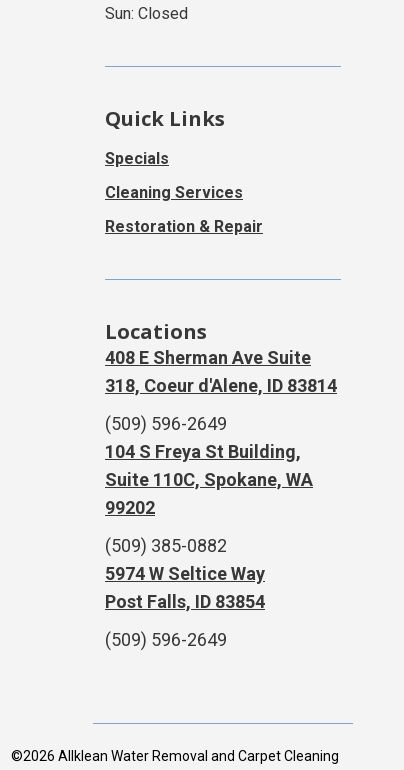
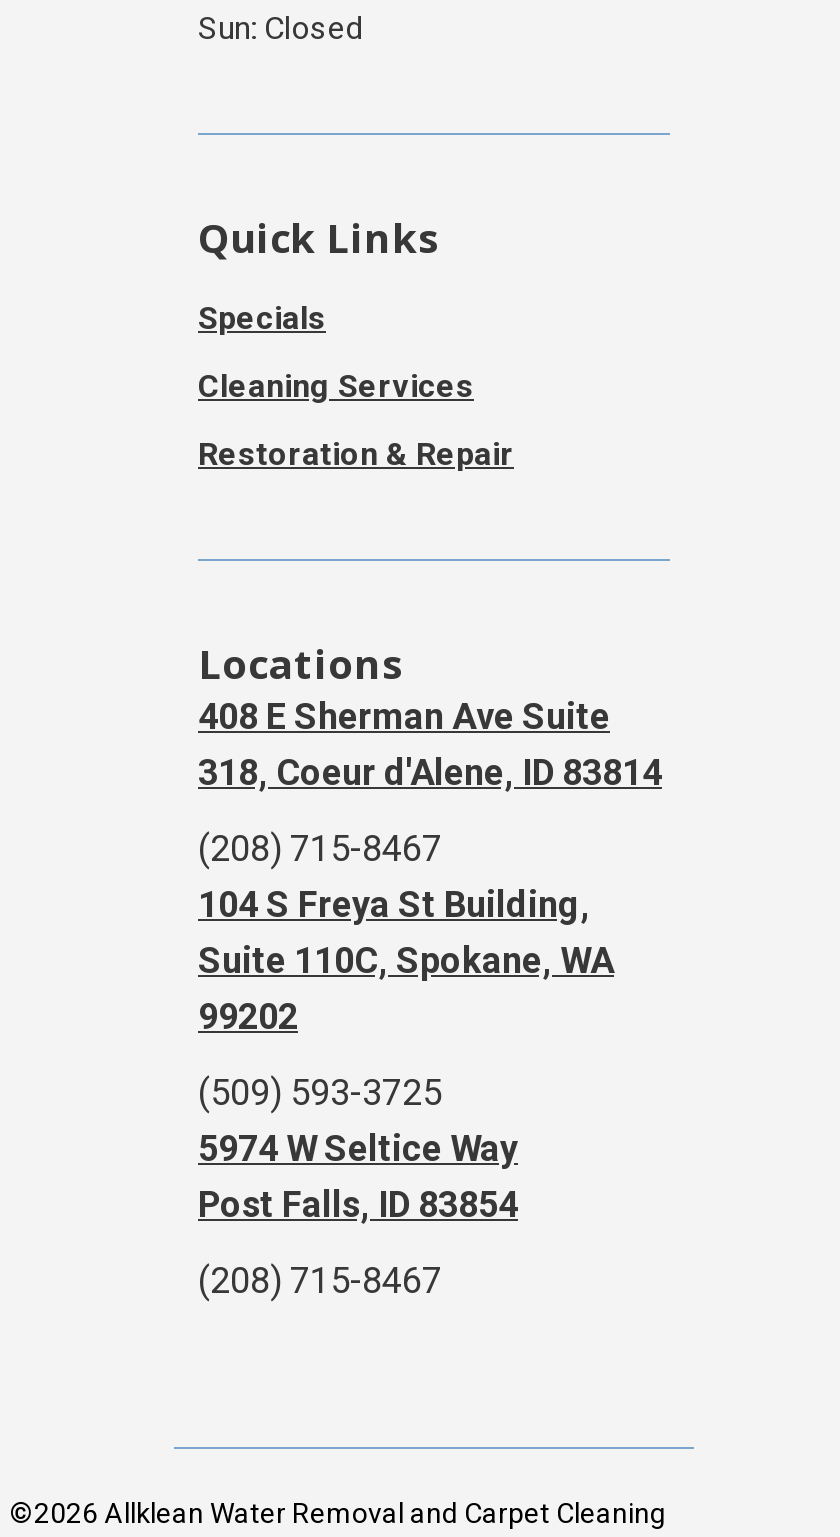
[105,413,227,434] (509) 596-2649 -> [198,826,442,868] (208) 715-8467
[105,535,227,556] (509) 385-0882 -> [198,1070,442,1112] (509) 593-3725
[105,629,227,650] (509) 596-2649 -> [198,1258,442,1300] (208) 715-8467

